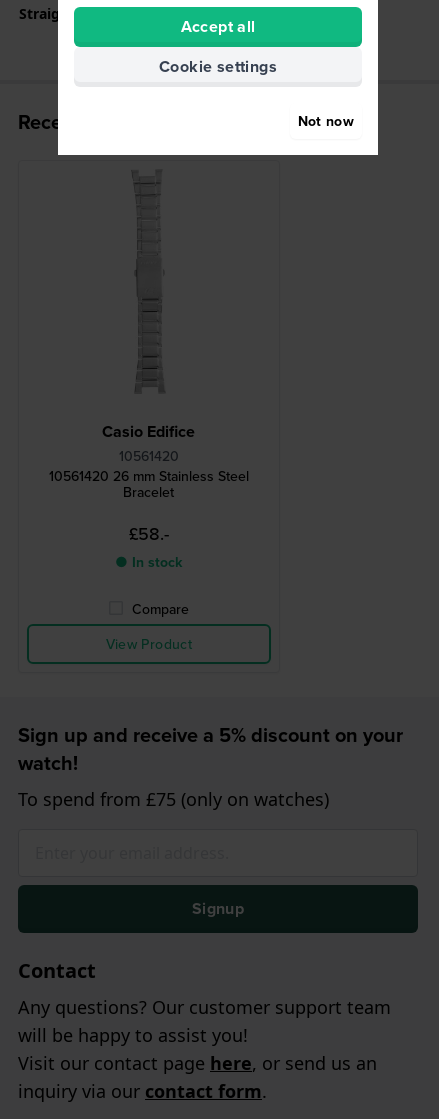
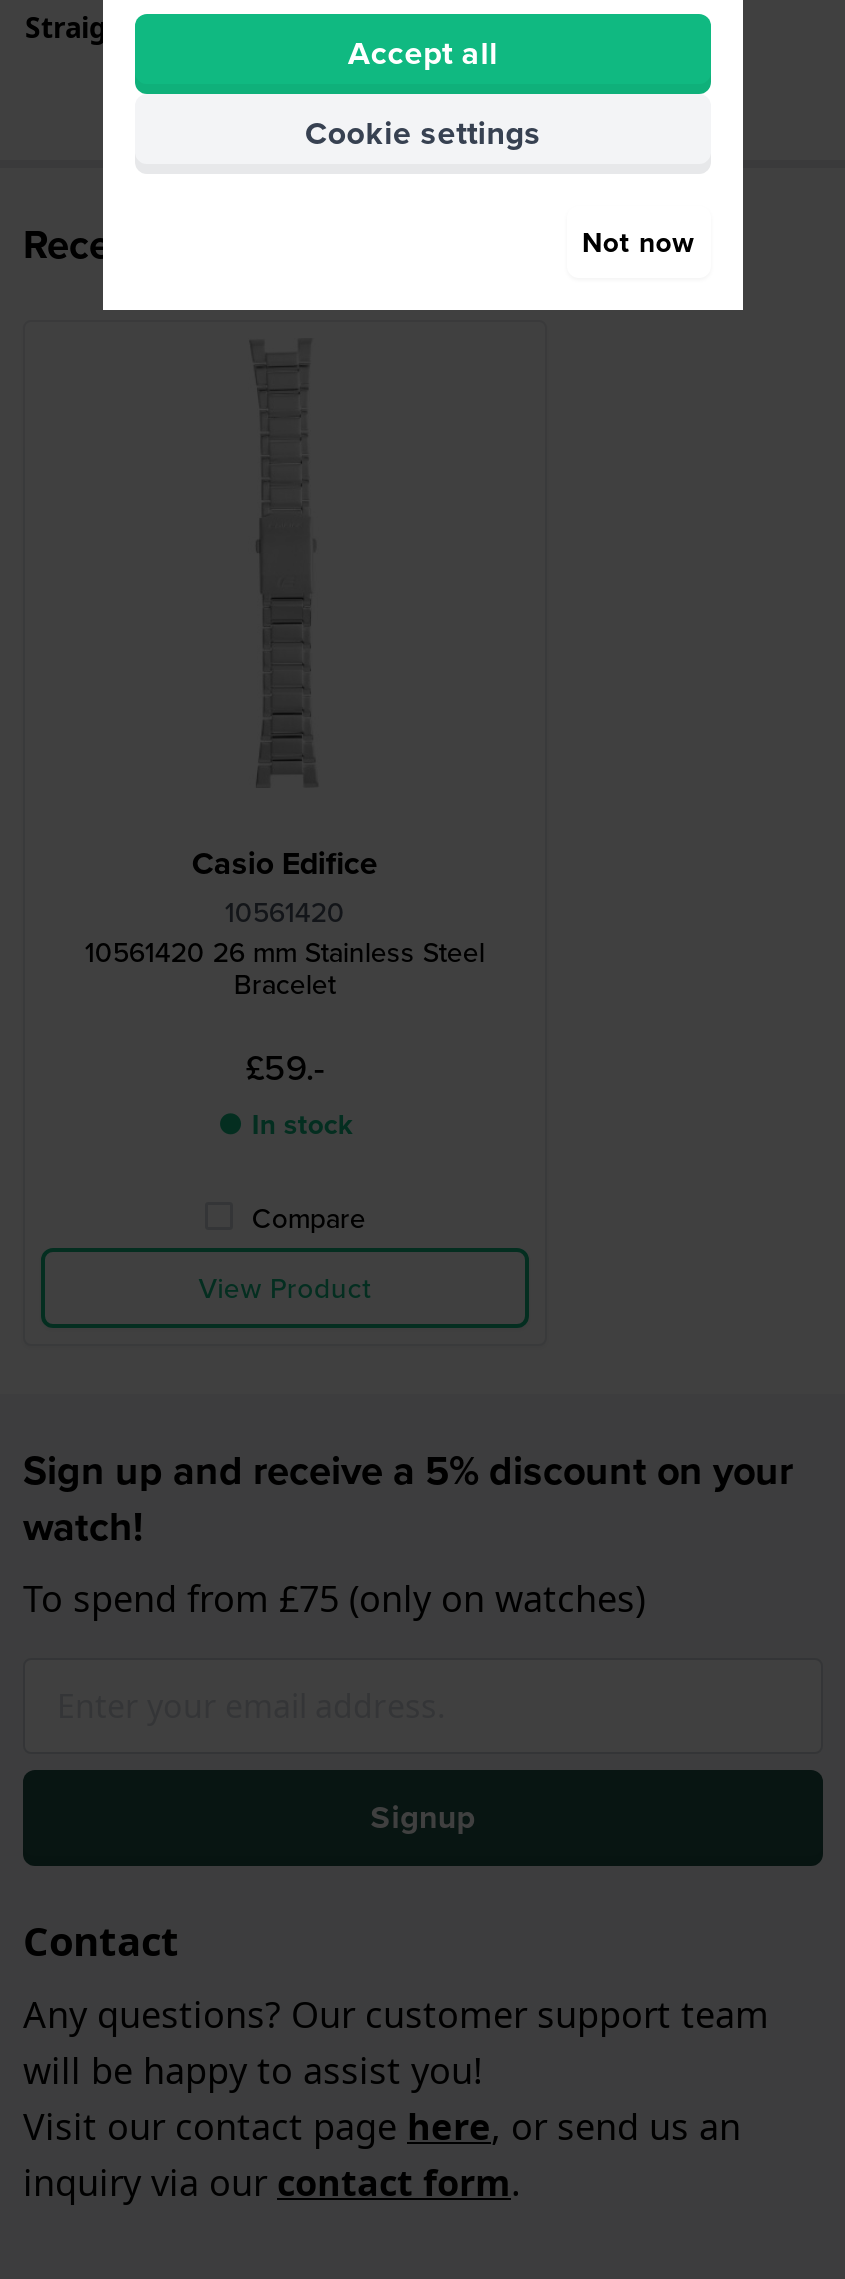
[129,521,169,546] £58.- -> [246,1043,324,1093] £59.-

